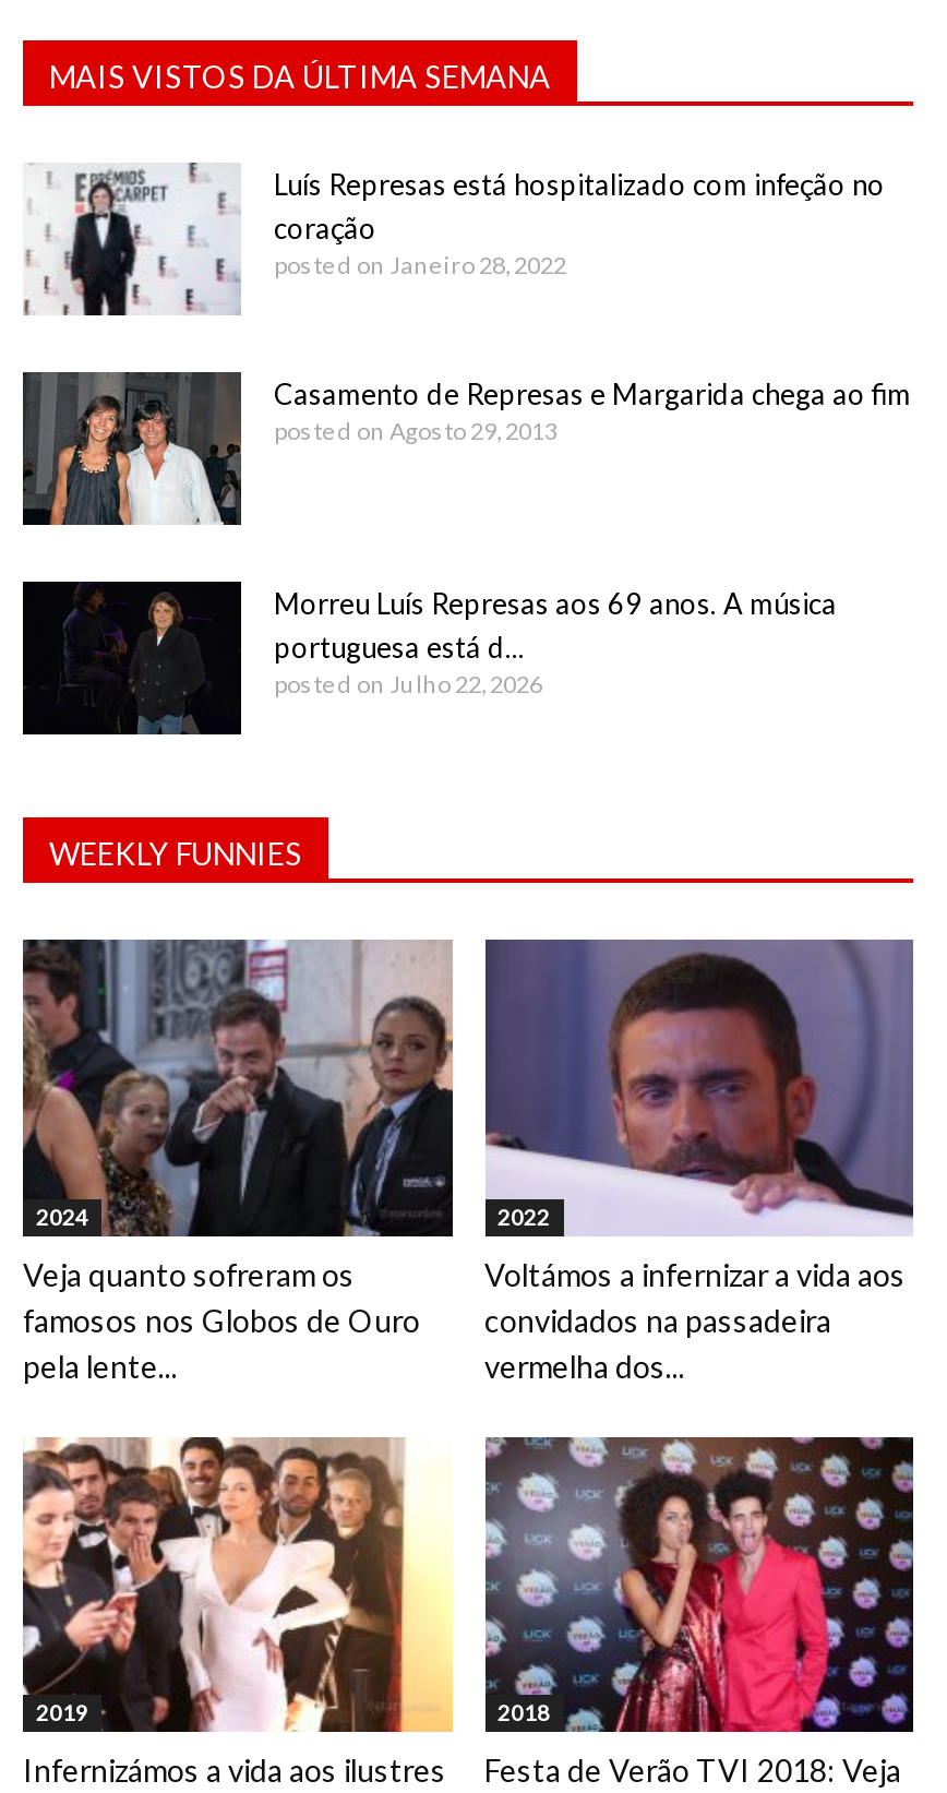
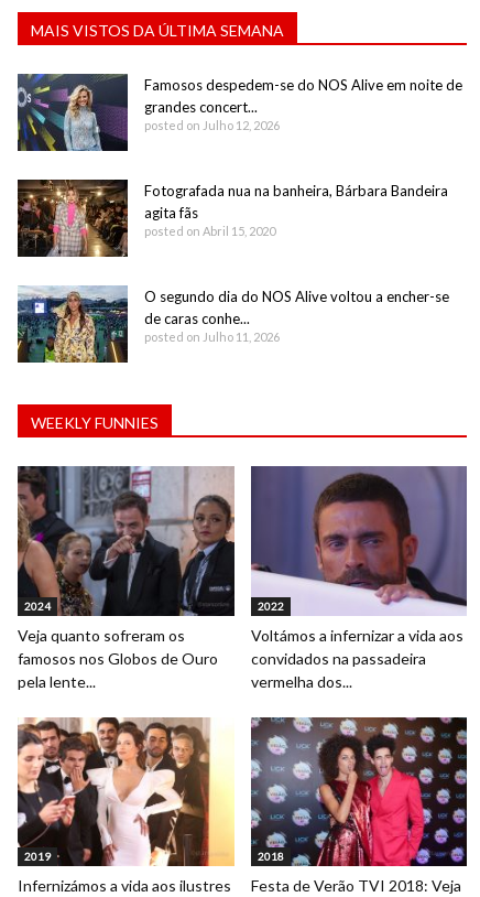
[23,163,885,318] [image] | Luís Represas está hospitalizado com infeção no | coração | posted on Janeiro 28, 2022 -> [17,73,462,152] [image] | Famosos despedem-se do NOS Alive em noite de | grandes concert... | posted on Julho 12, 2026
[23,372,911,527] [image] | Casamento de Represas e Margarida chega ao fim | posted on Agosto 29, 2013 -> [18,180,448,258] [image] | Fotografada nua na banheira, Bárbara Bandeira | agita fãs | posted on Abril 15, 2020
[21,579,837,737] [image] | Morreu Luís Represas aos 69 anos. A música | portuguesa está d... | posted on Julho 22, 2026 -> [17,285,449,364] [image] | O segundo dia do NOS Alive voltou a encher-se | de caras conhe... | posted on Julho 11, 2026

